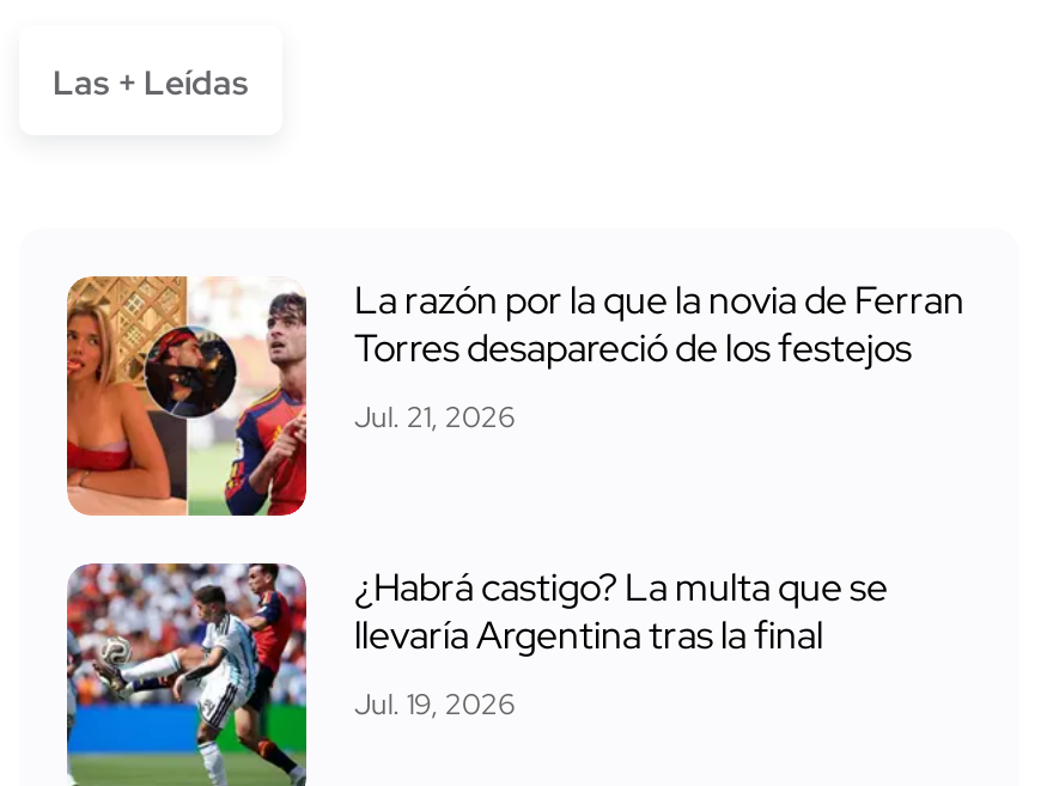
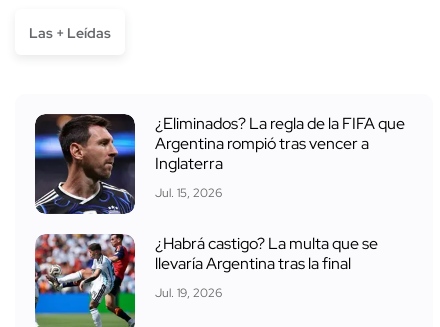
[65,273,964,518] [image] | La razón por la que la novia de Ferran | Torres desapareció de los festejos -> [34,113,405,215] [image] | ¿Eliminados? La regla de la FIFA que | Argentina rompió tras vencer a | Inglaterra
[354,398,515,436] Jul. 21, 2026 -> [155,185,222,201] Jul. 15, 2026

